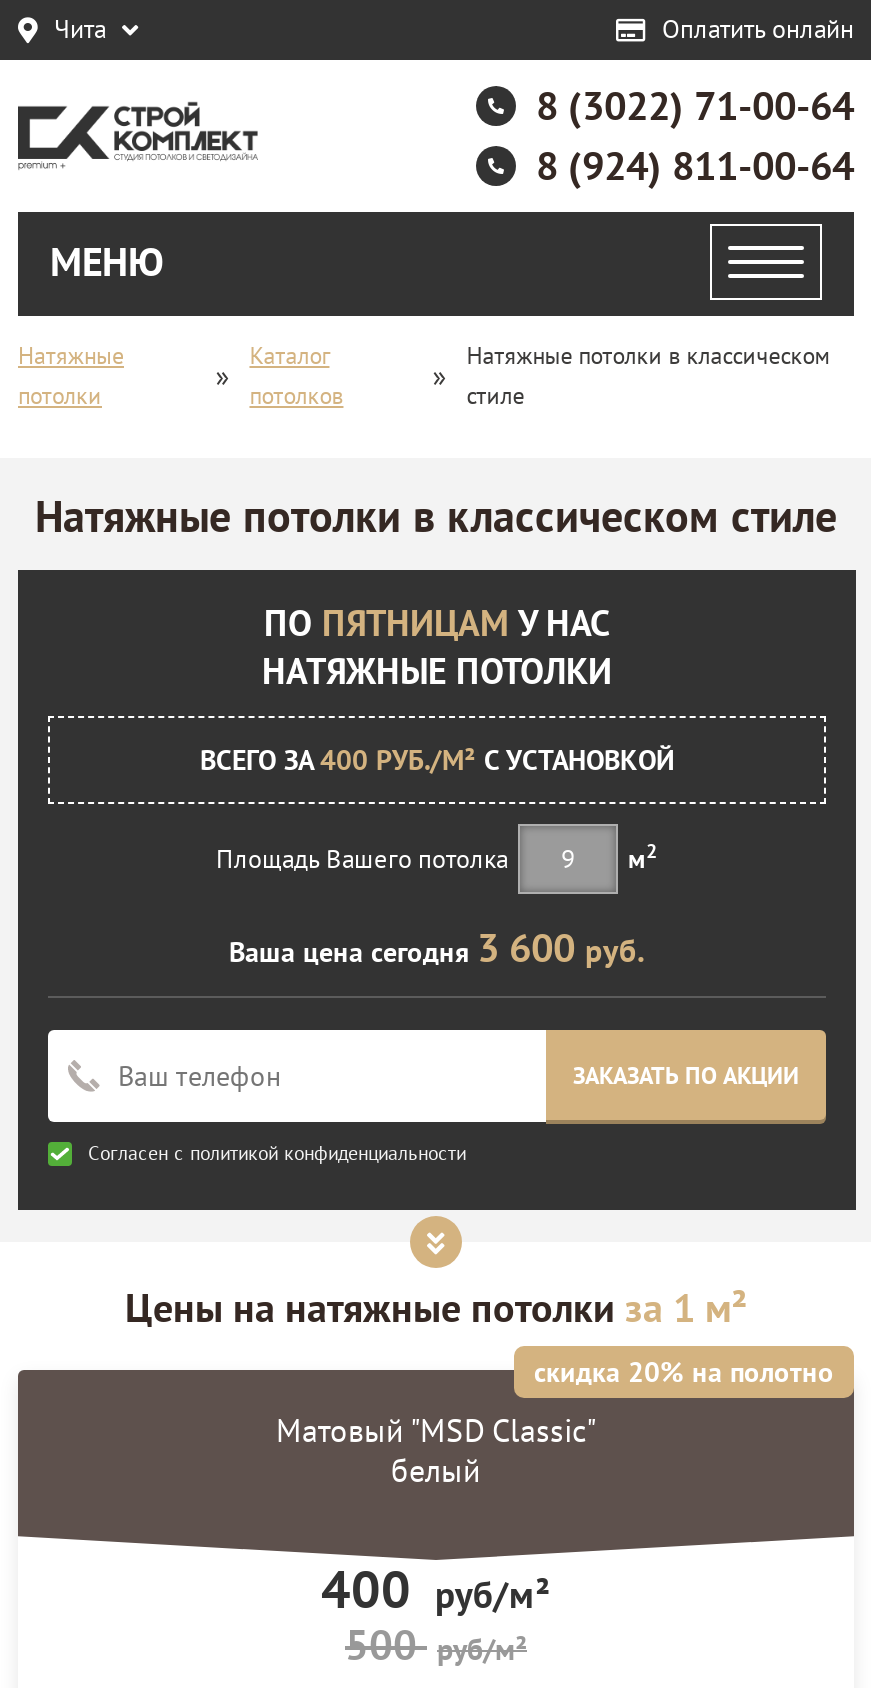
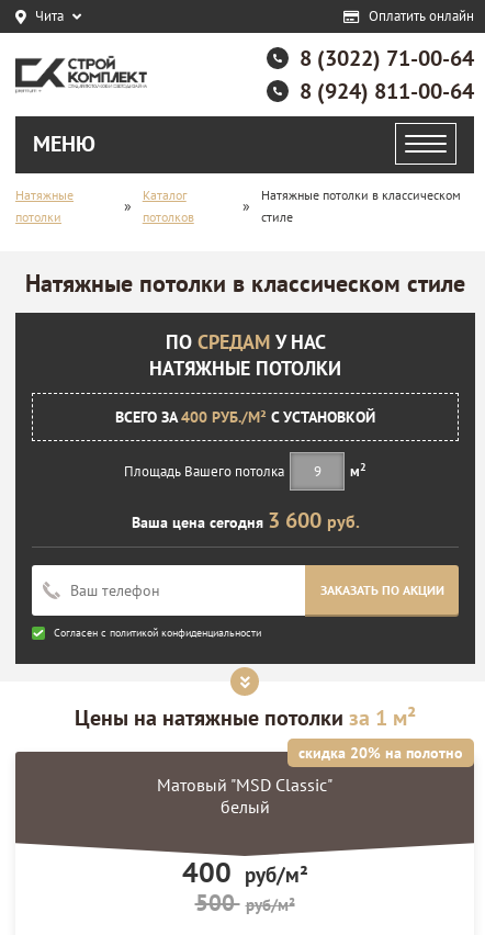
[264,600,610,646] ПО ПЯТНИЦАМ У НАС -> [165,329,325,354] ПО СРЕДАМ У НАС

